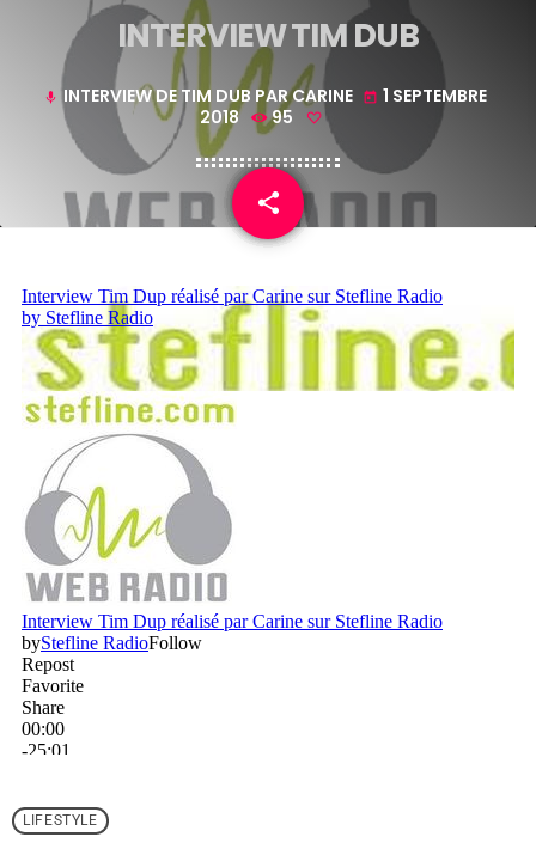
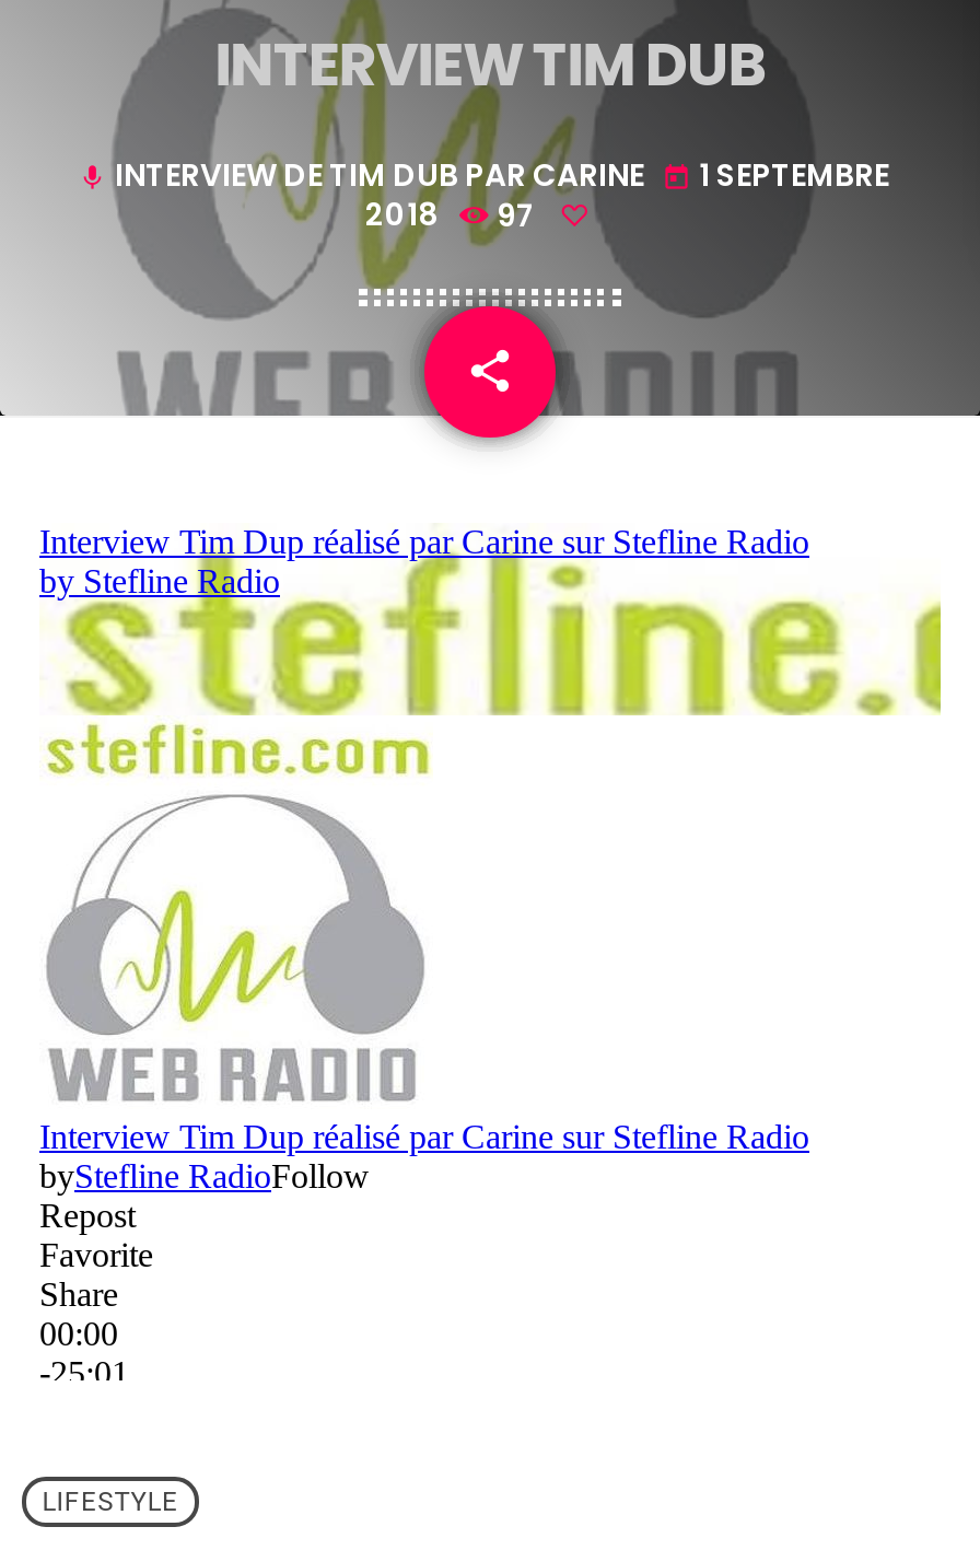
[200,106,297,130] 2018 95 -> [365,193,542,237] 2018 97

